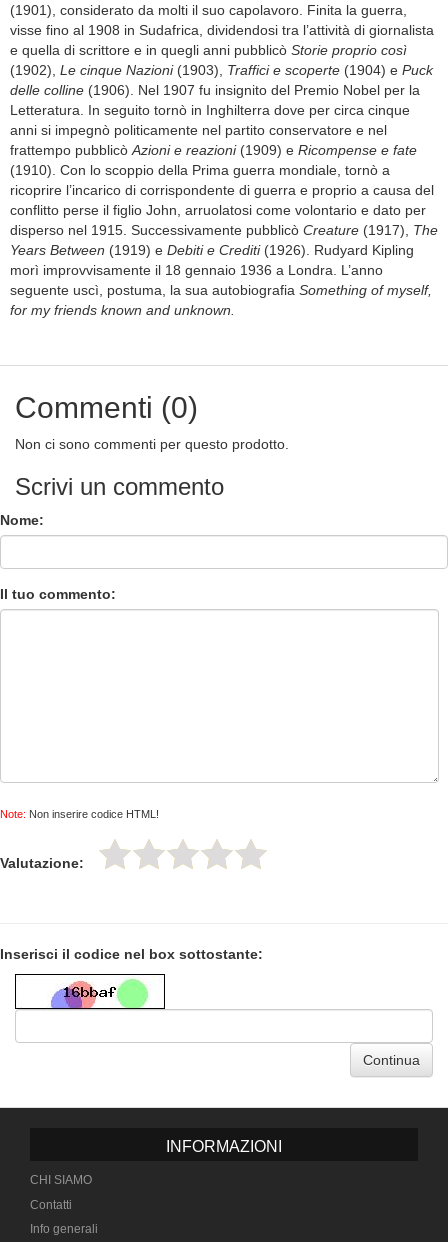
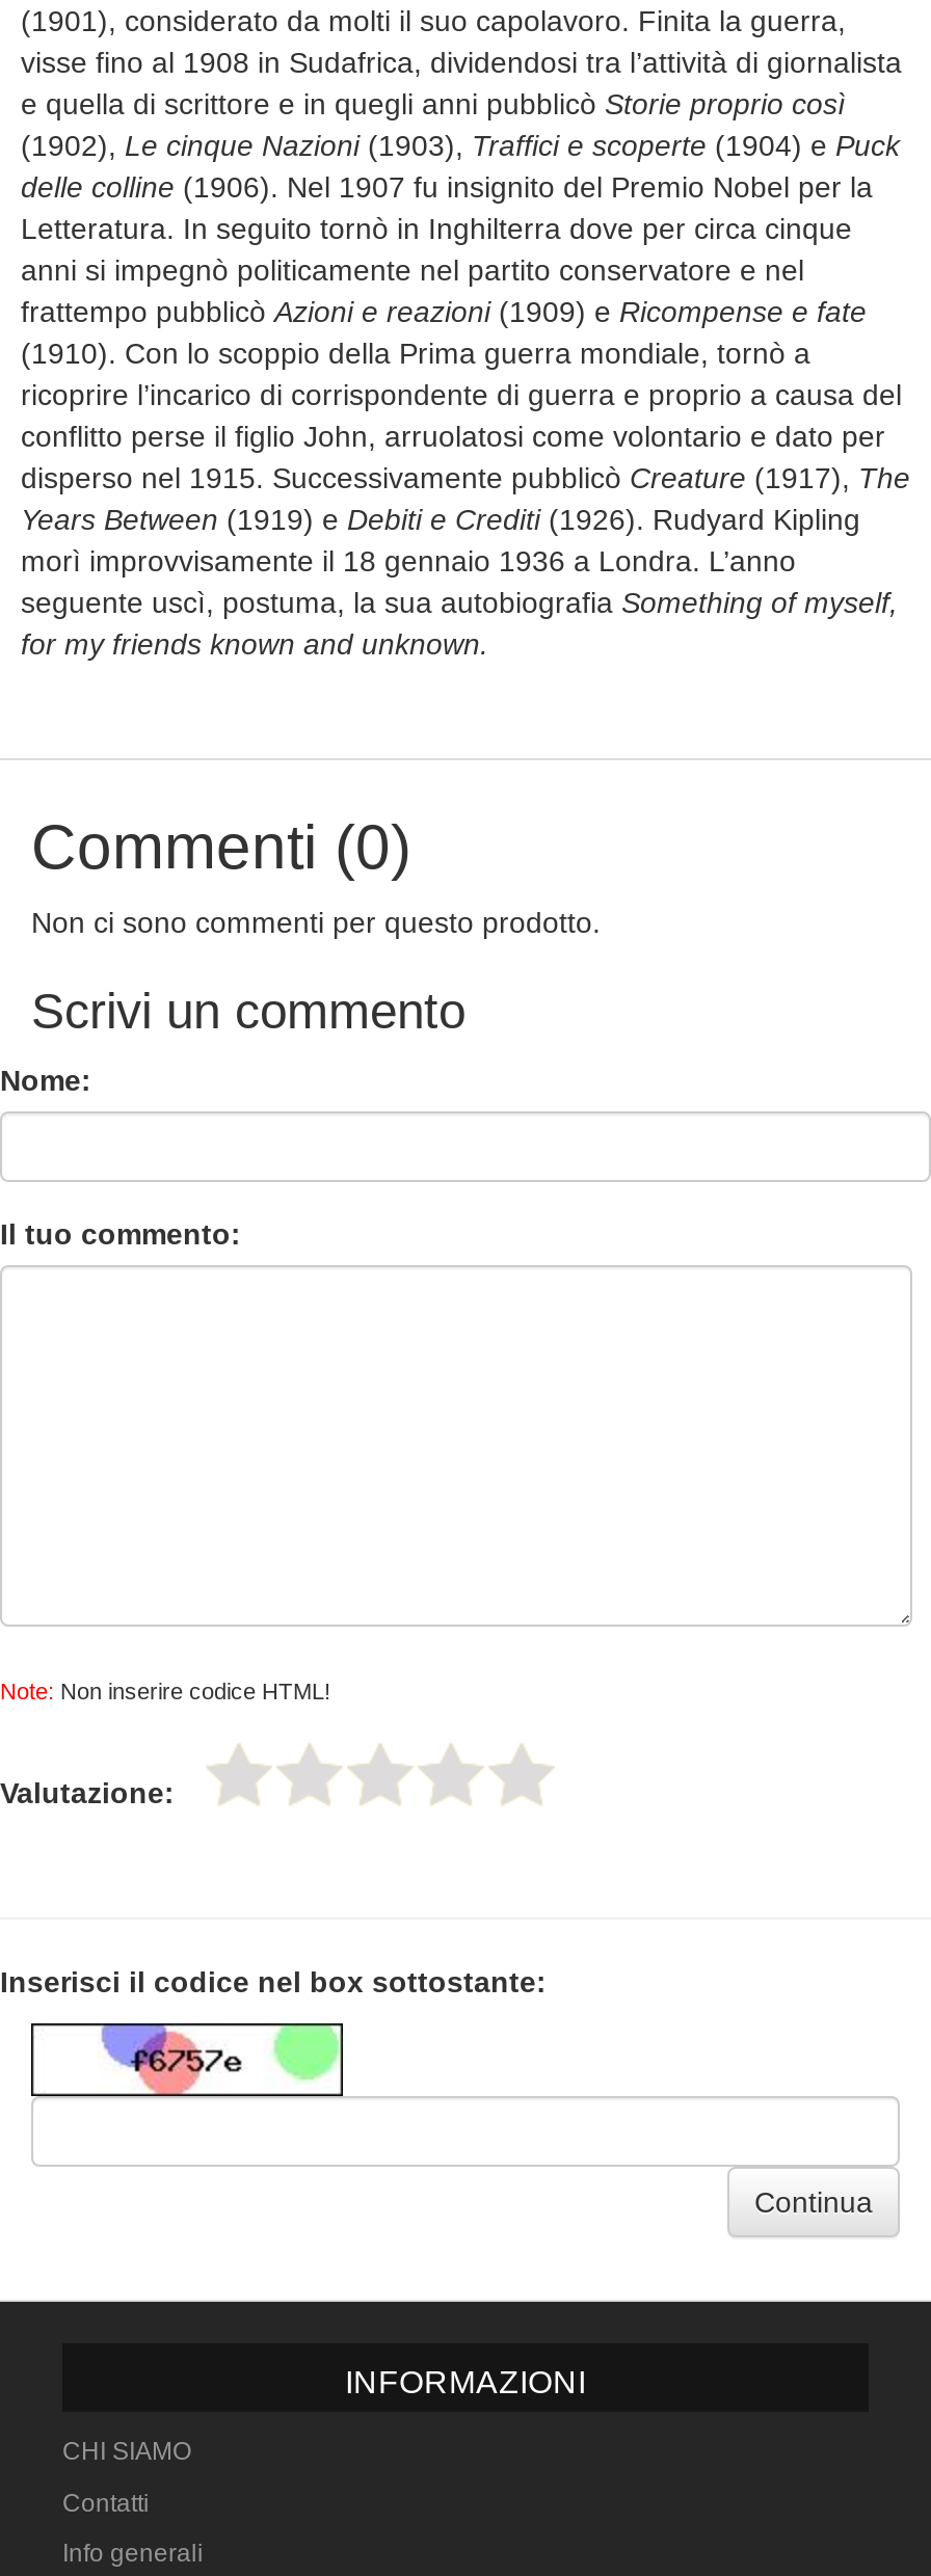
[49,974,164,1009] [image] -> [100,2023,341,2096] [image]

